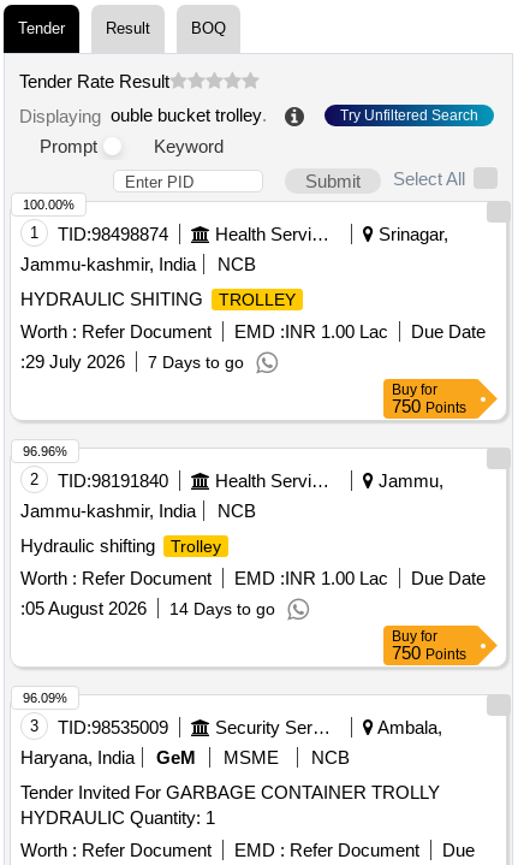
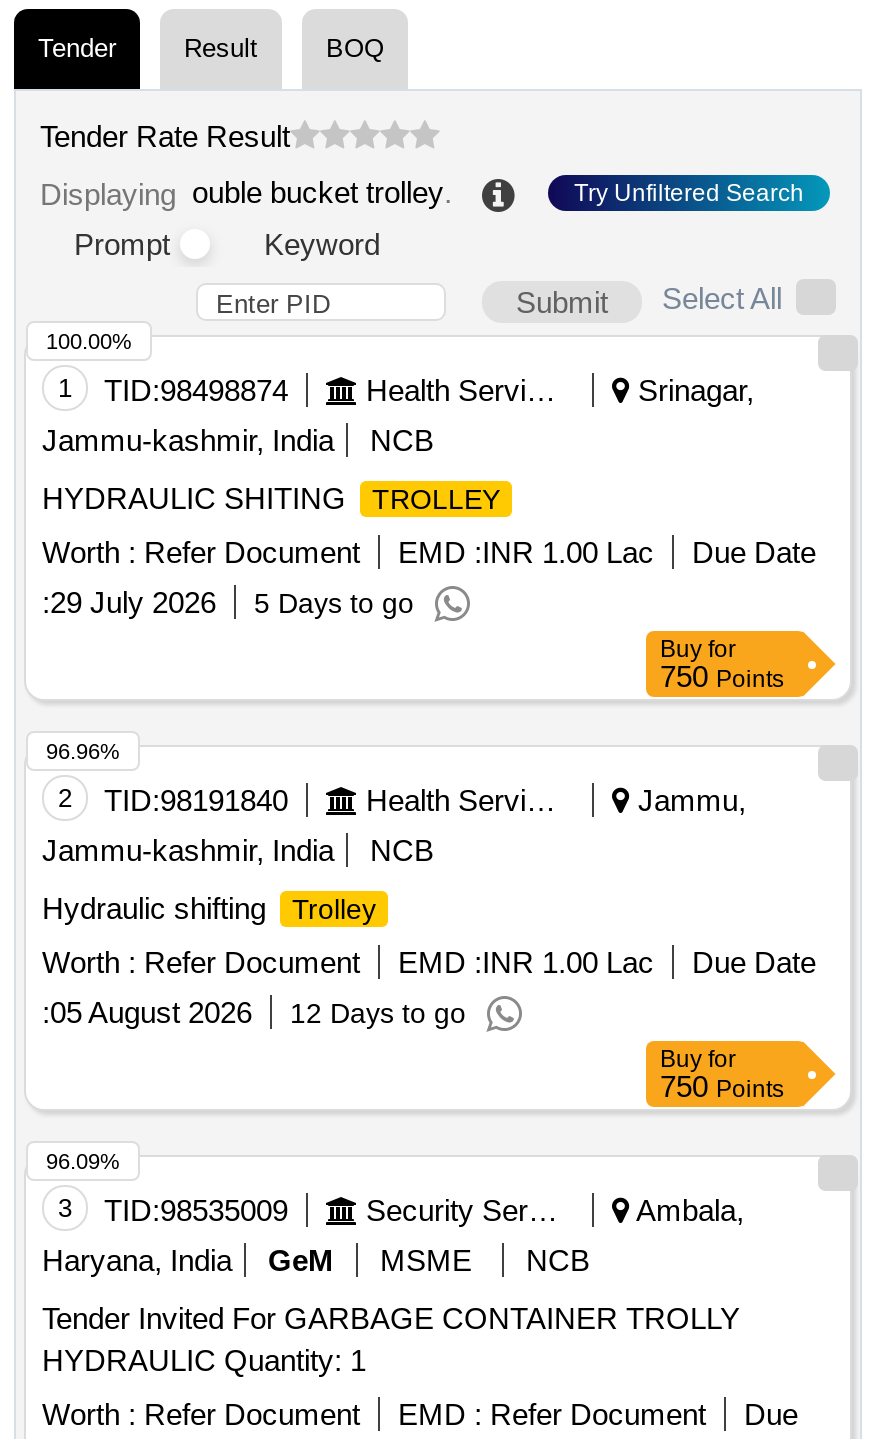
[20,352,244,372] :29 July 2026 7 Days to go -> [42,585,414,619] :29 July 2026 5 Days to go
[20,598,275,619] :05 August 2026 14 Days to go -> [42,995,466,1029] :05 August 2026 12 Days to go

